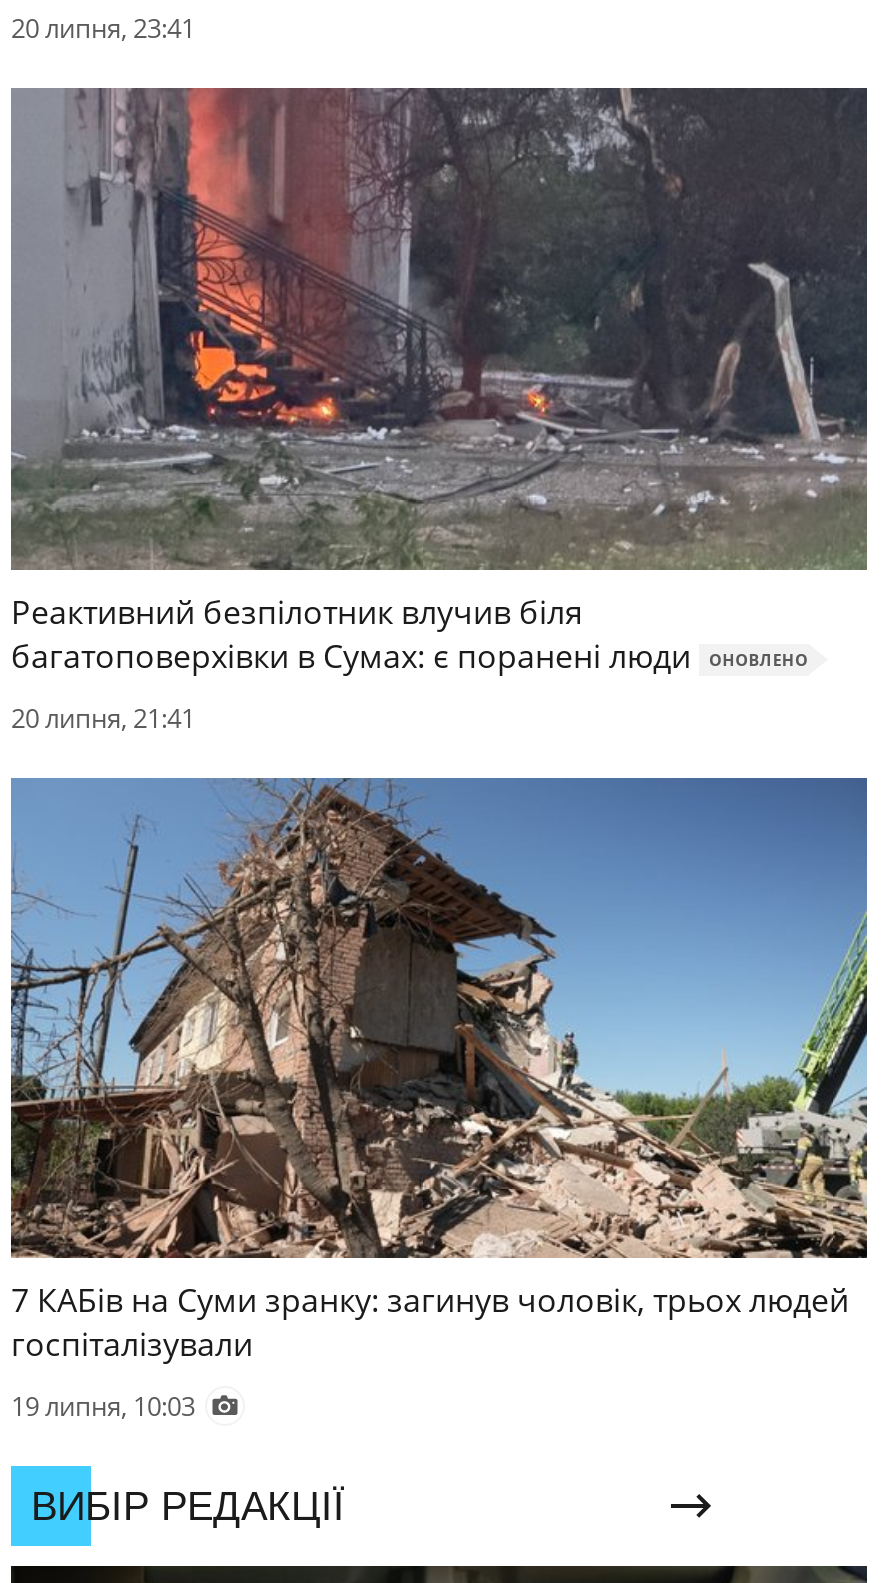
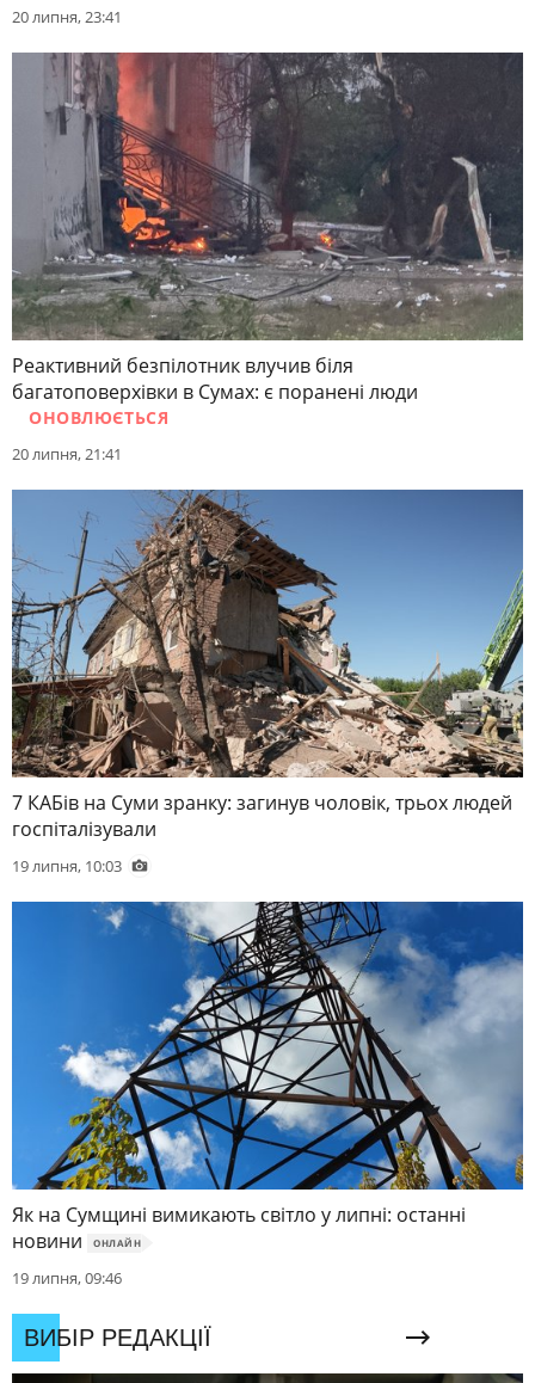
[709,647,808,669] ОНОВЛЕНО -> [29,406,169,429] ОНОВЛЮЄТЬСЯ
none -> [11,901,524,1288] [image] | Як на Сумщині вимикають світло у липні: останні | новини | ОНЛАЙН | 19 липня, 09:46

